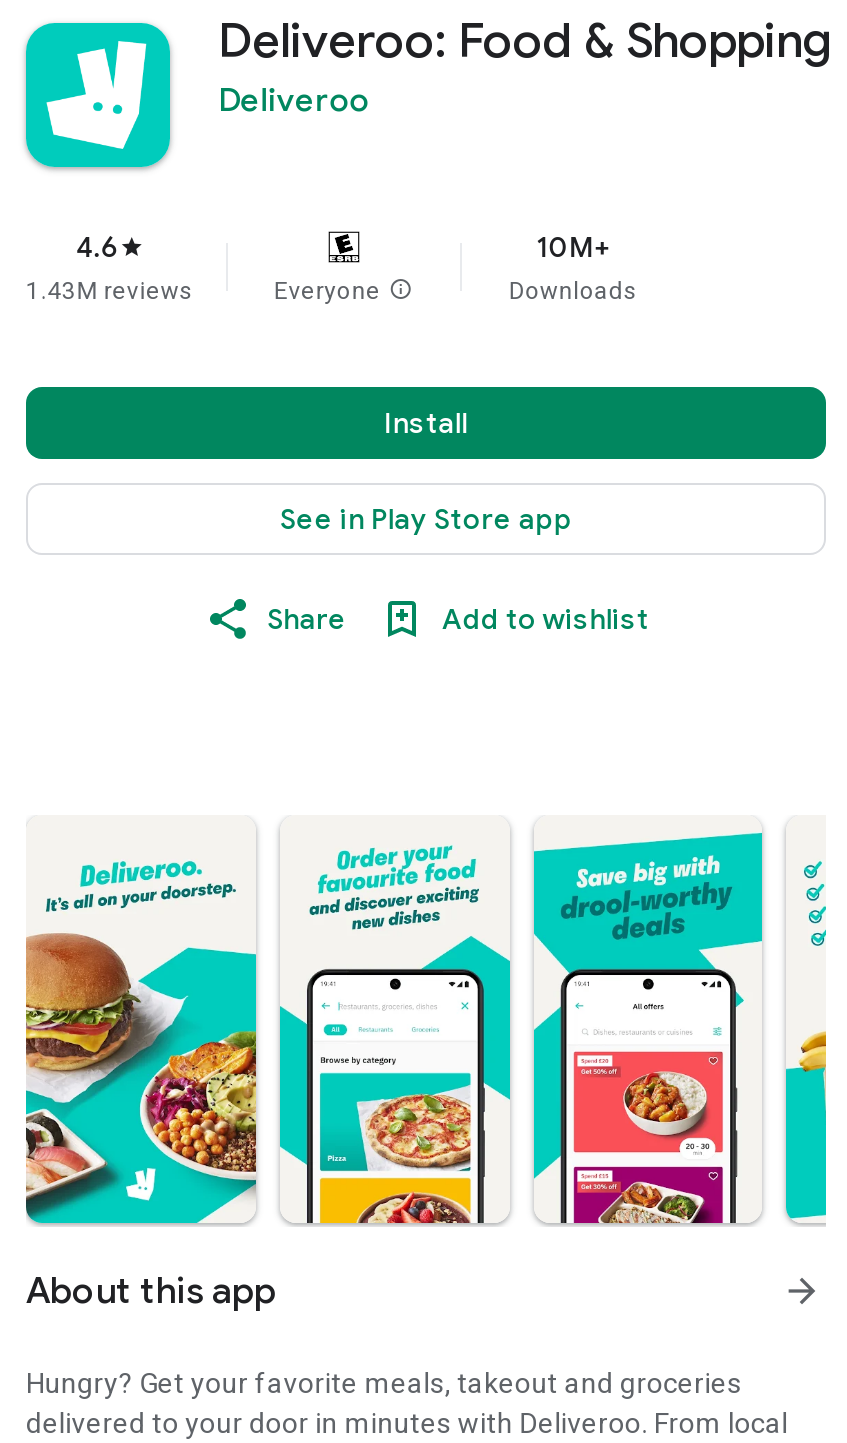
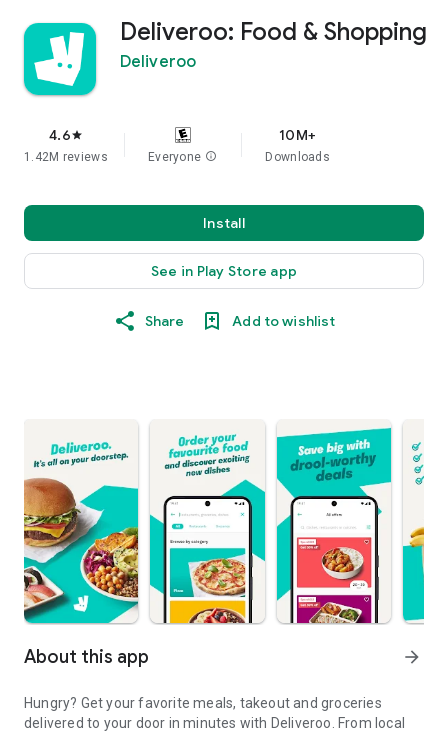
[26,277,194,305] 1.43M reviews -> [24,150,108,164] 1.42M reviews

